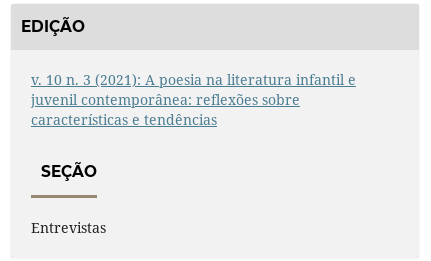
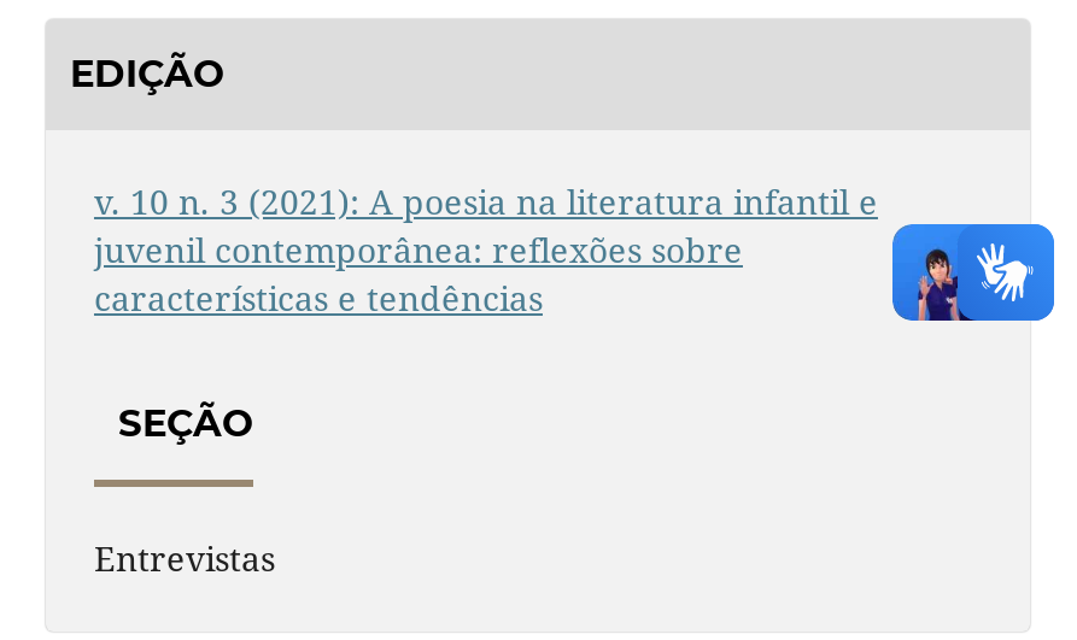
none -> [890,222,1056,323] [image]

